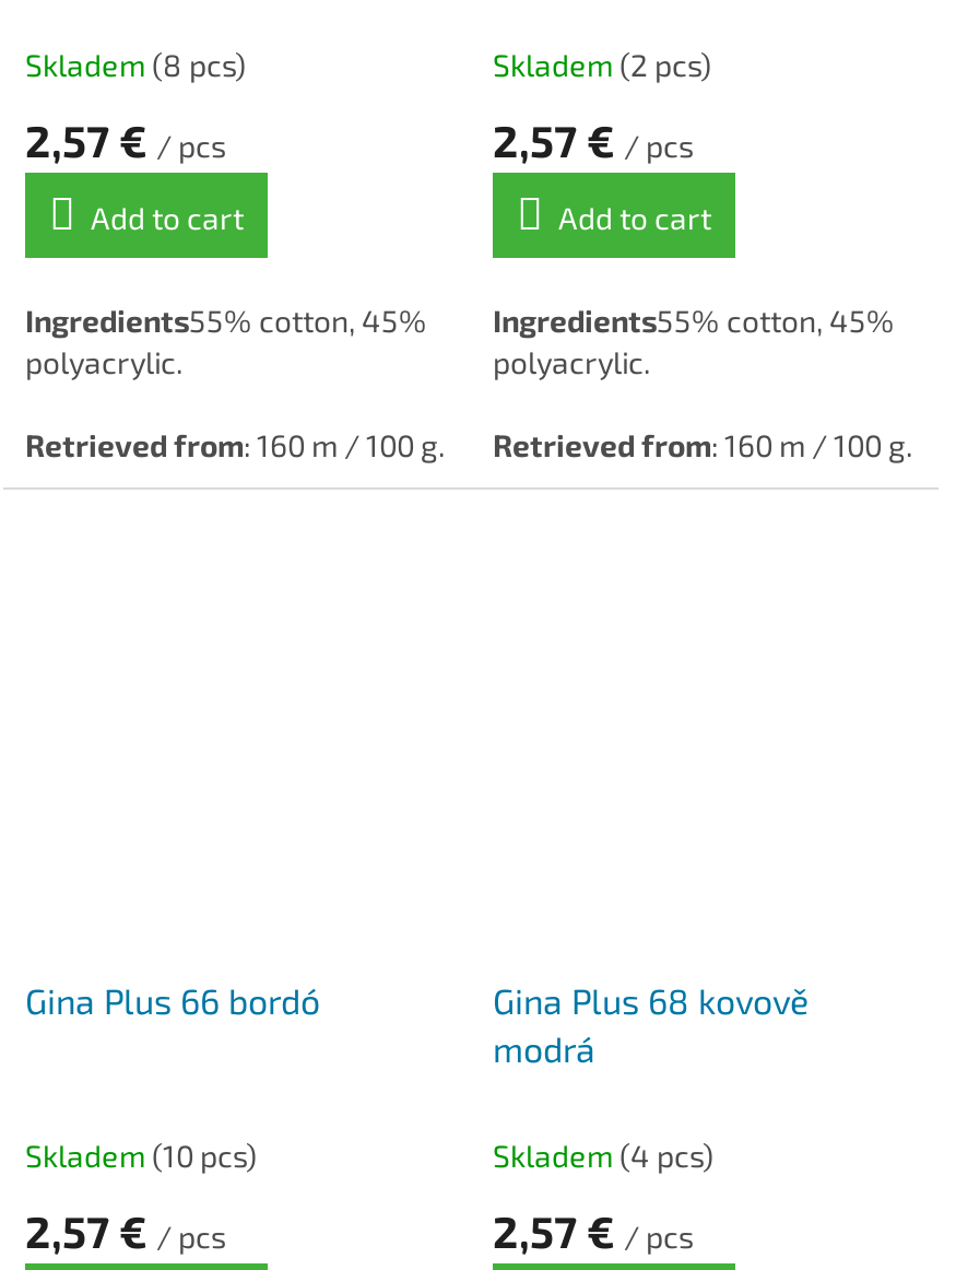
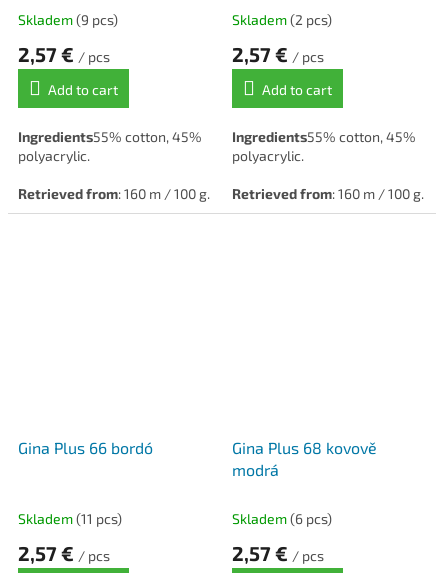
[25,47,246,84] Skladem (8 pcs) -> [18,11,118,28] Skladem (9 pcs)
[25,1138,257,1175] Skladem (10 pcs) -> [18,510,122,527] Skladem (11 pcs)
[493,1138,713,1175] Skladem (4 pcs) -> [232,510,332,527] Skladem (6 pcs)

